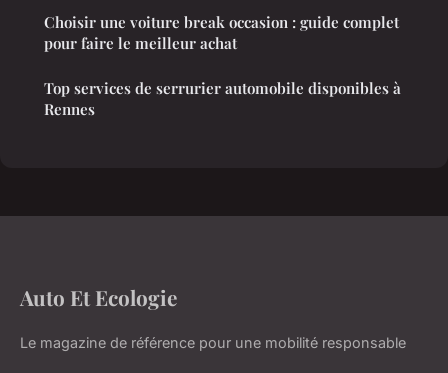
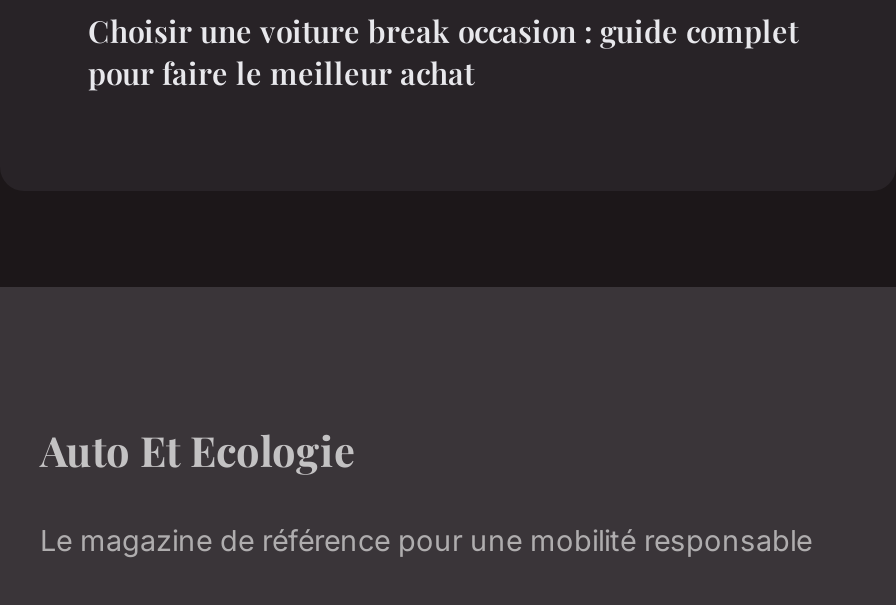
[44,78,401,119] Top services de serrurier automobile disponibles à | Rennes -> none

